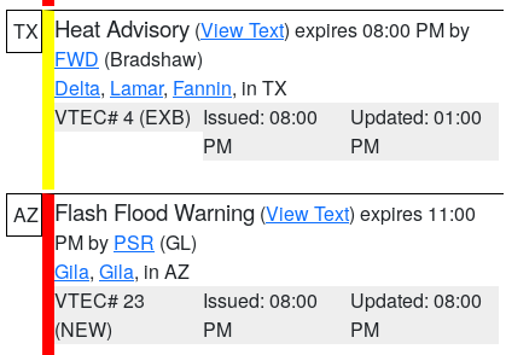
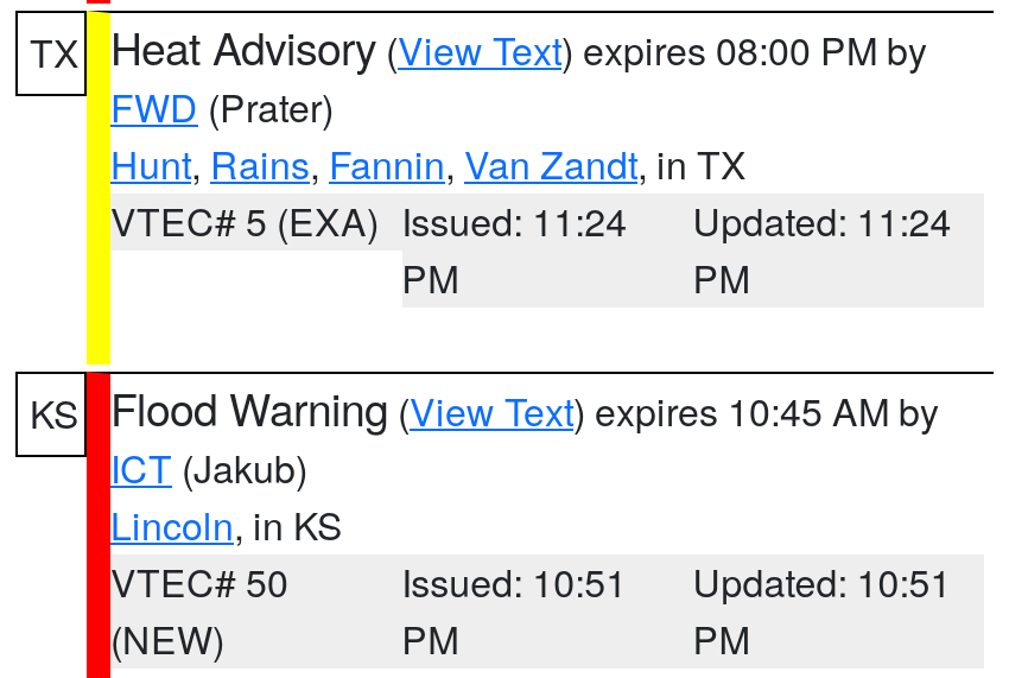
[54,45,317,130] FWD (Bradshaw) | Delta, Lamar, Fannin, in TX | VTEC# 4 (EXB) Issued: 08:00 -> [110,80,747,248] FWD (Prater) | Hunt, Rains, Fannin, Van Zandt, in TX | VTEC# 5 (EXA) Issued: 11:24
[350,103,482,130] Updated: 01:00 -> [693,194,951,248] Updated: 11:24
[13,196,476,314] AZ Flash Flood Warning (View Text) expires 11:00 | PM by PSR (GL) | Gila, Gila, in AZ | VTEC# 23 -> [30,376,939,609] KS Flood Warning (View Text) expires 10:45 AM by | ICT (Jakub) | Lincoln, in KS | VTEC# 50
[202,286,317,314] Issued: 08:00 -> [401,555,627,609] Issued: 10:51
[350,286,482,314] Updated: 08:00 -> [693,555,951,609] Updated: 10:51

